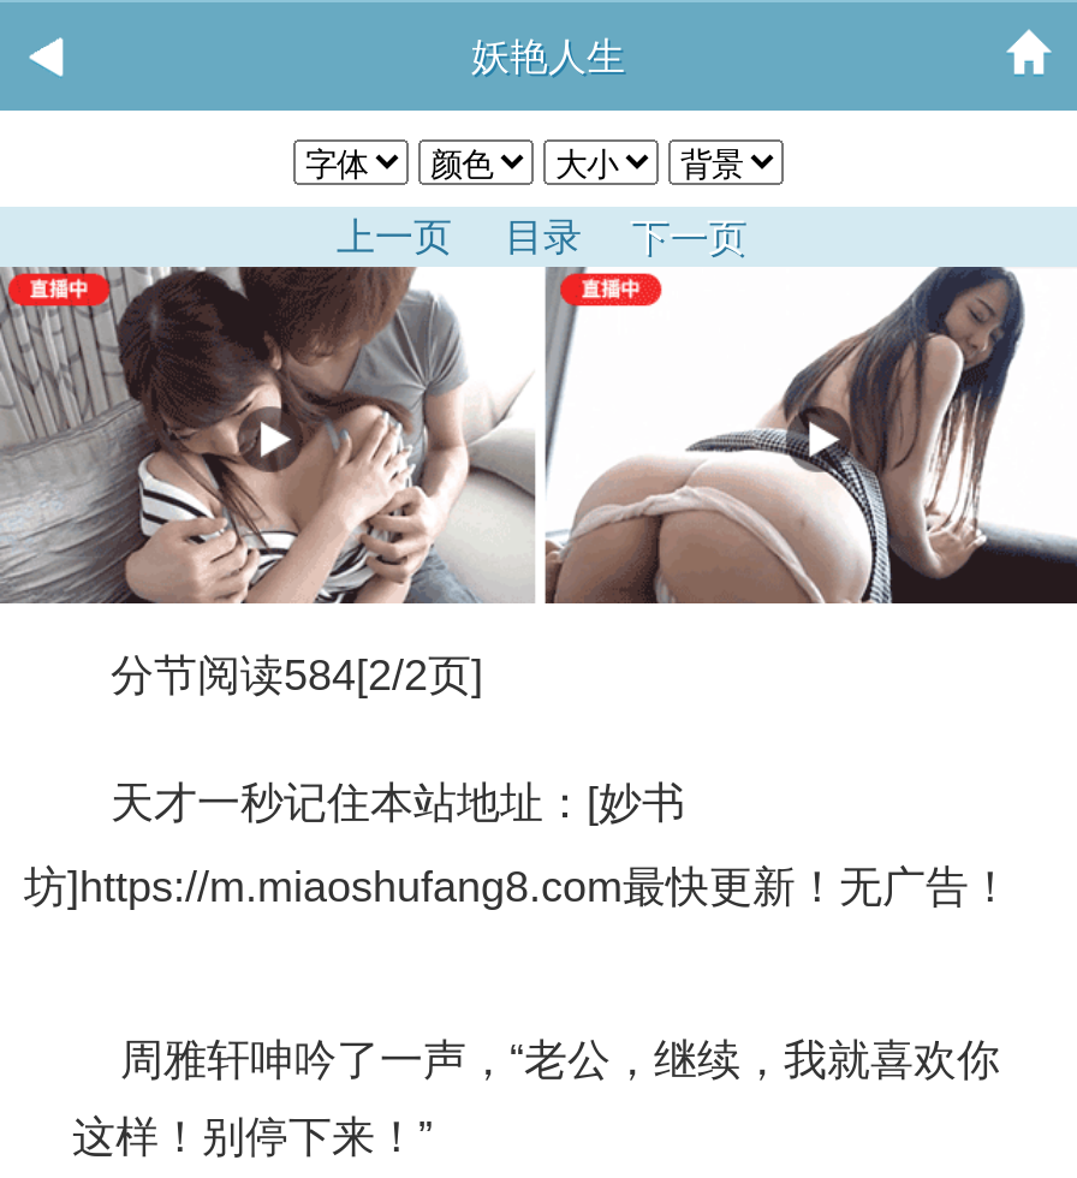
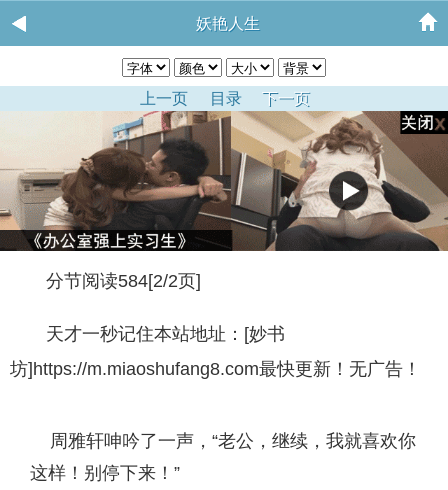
[7,264,1070,606] [image] -> [3,110,445,252] [image]

